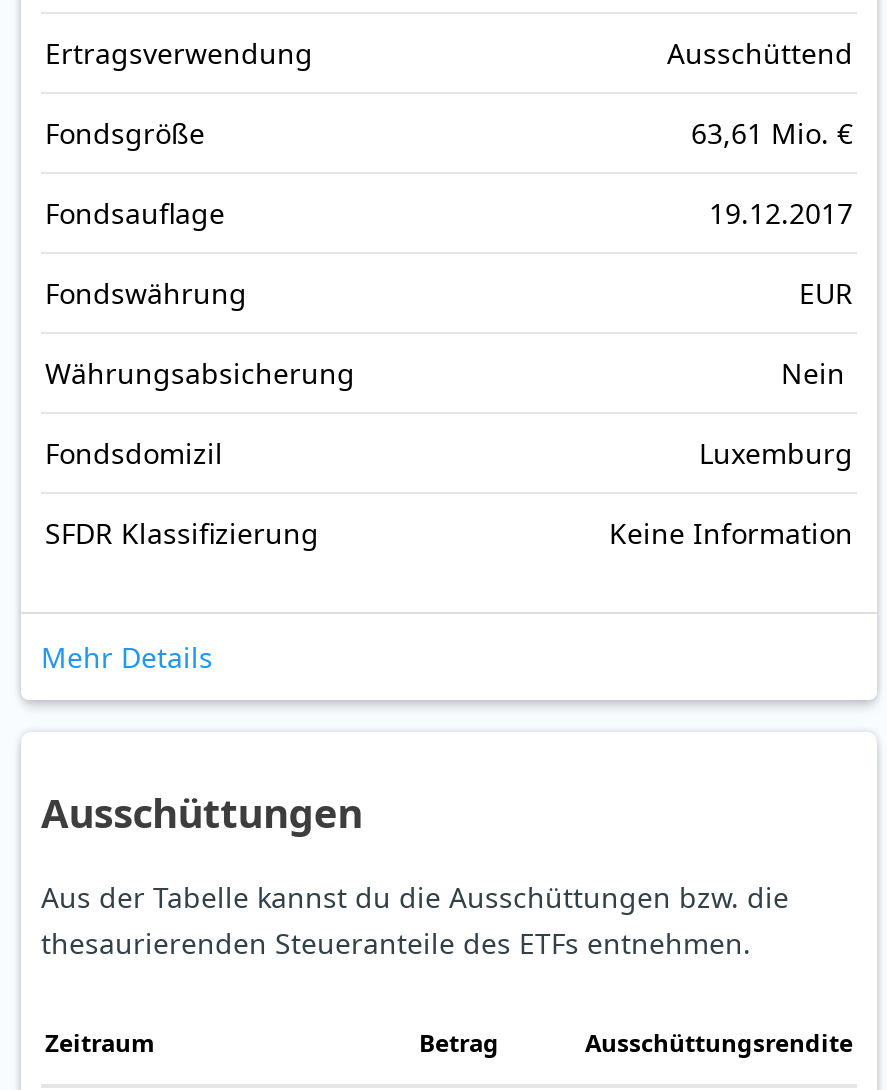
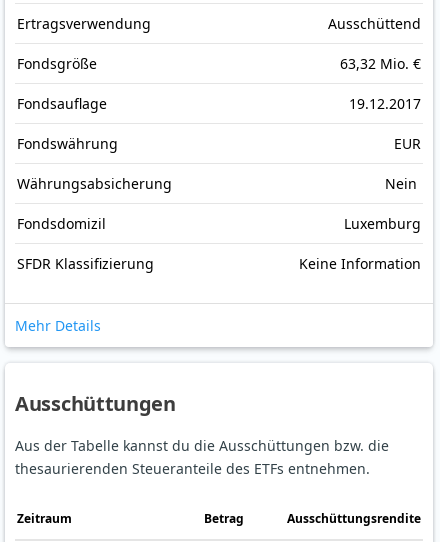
[691,114,853,152] 63,61 Mio. € -> [340,54,421,73] 63,32 Mio. €

